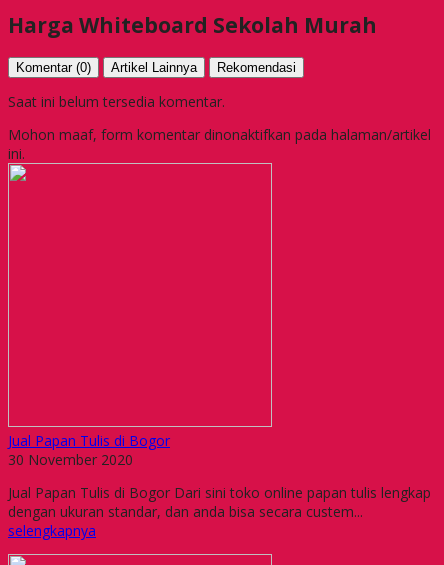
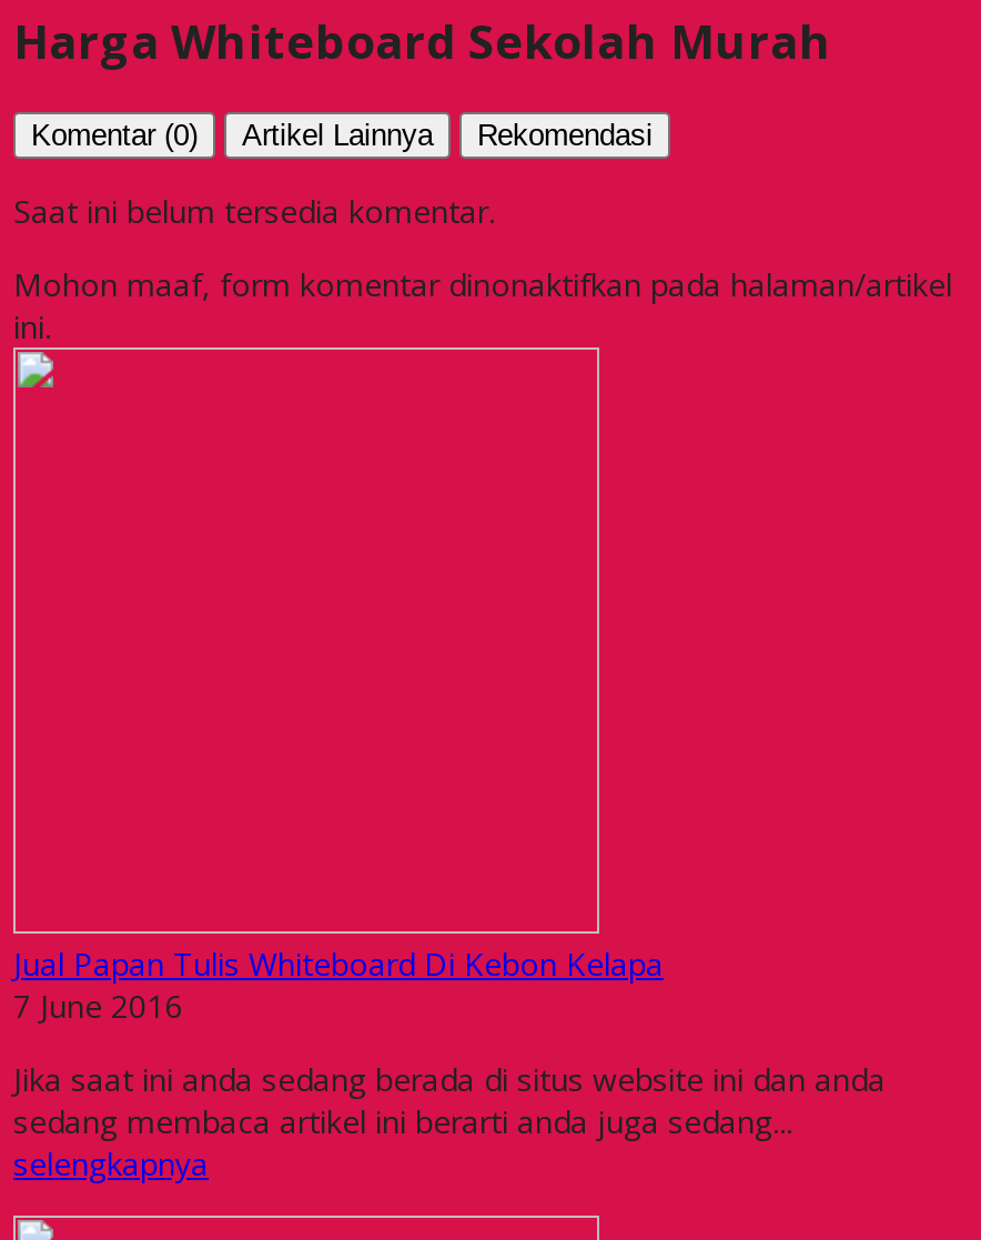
[8,431,170,469] Jual Papan Tulis di Bogor | 30 November 2020 -> [13,942,664,1026] Jual Papan Tulis Whiteboard Di Kebon Kelapa | 7 June 2016
[8,483,431,521] Jual Papan Tulis di Bogor Dari sini toko online papan tulis lengkap | dengan ukuran standar, dan anda bisa secara custem... -> [13,1057,886,1141] Jika saat ini anda sedang berada di situs website ini dan anda | sedang membaca artikel ini berarti anda juga sedang...

